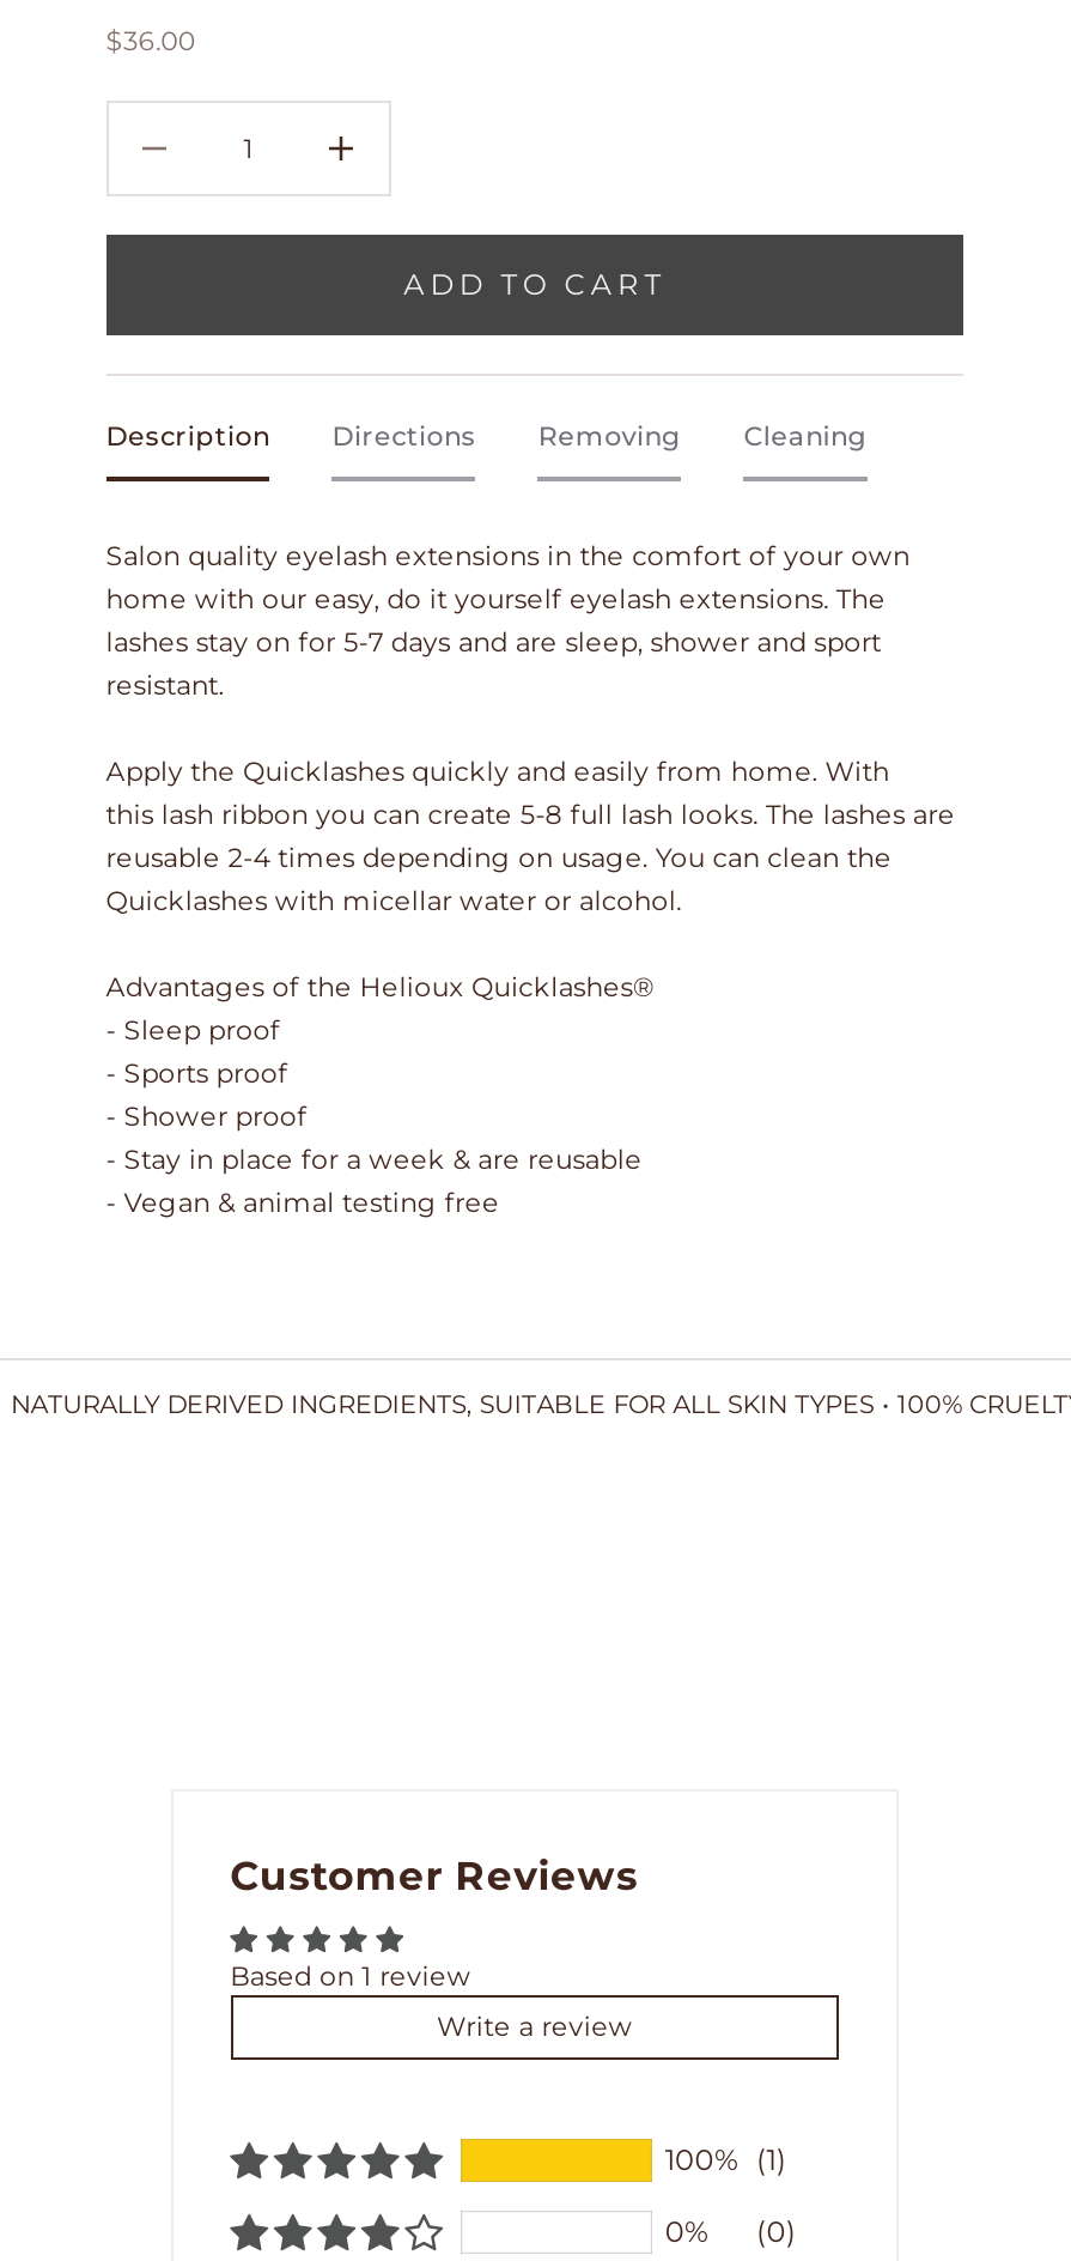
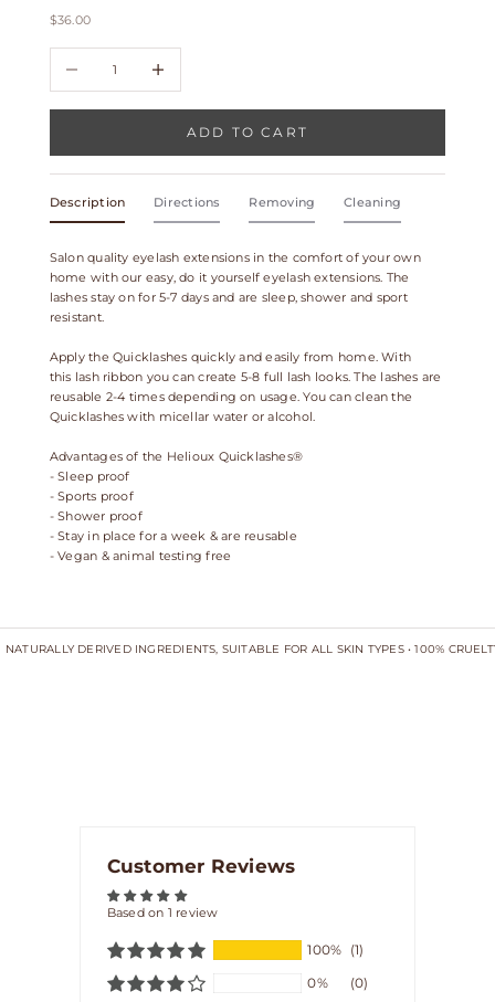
[437,2009,633,2042] Write a review -> none

